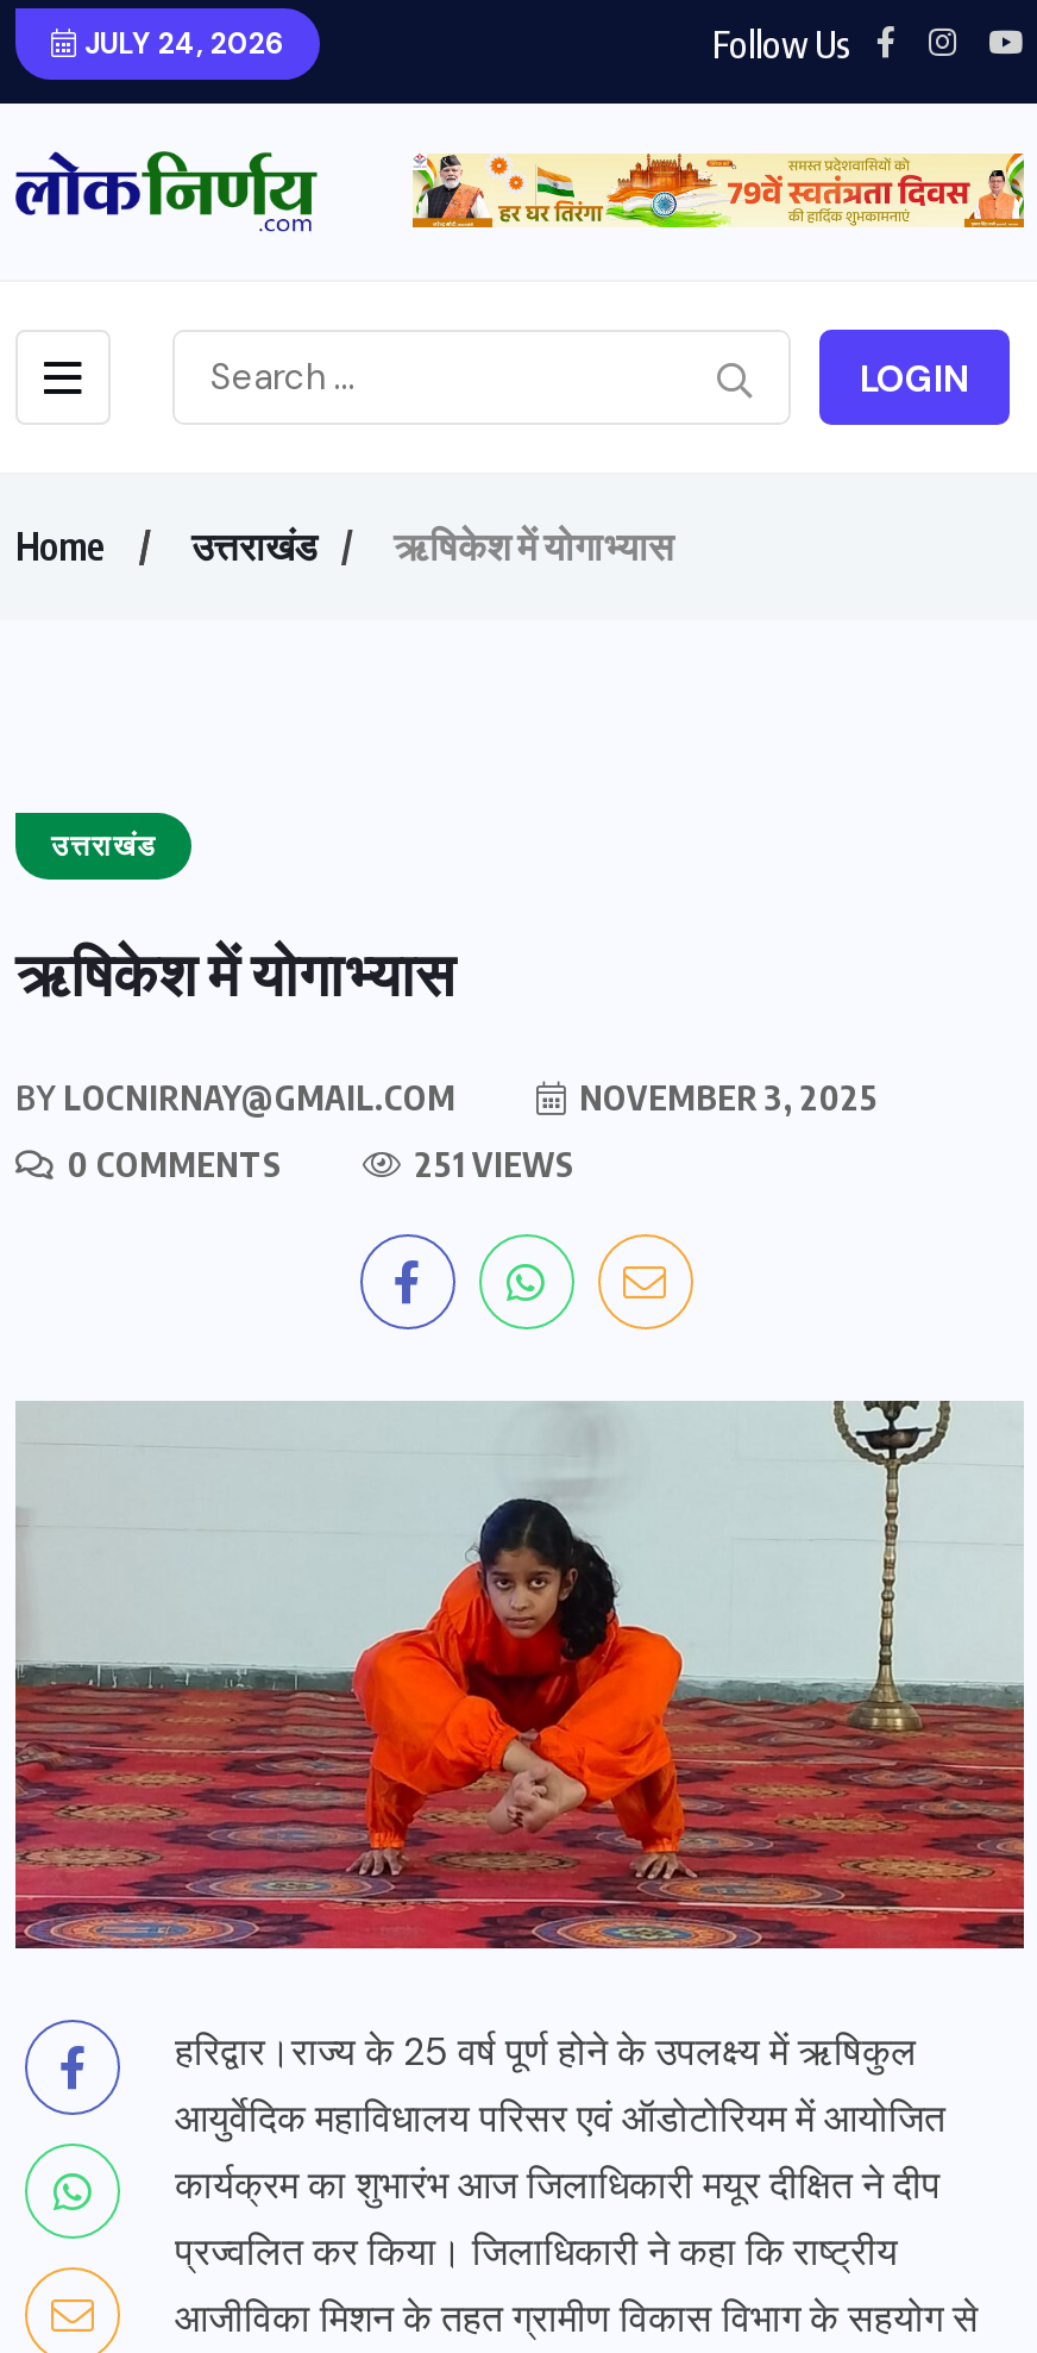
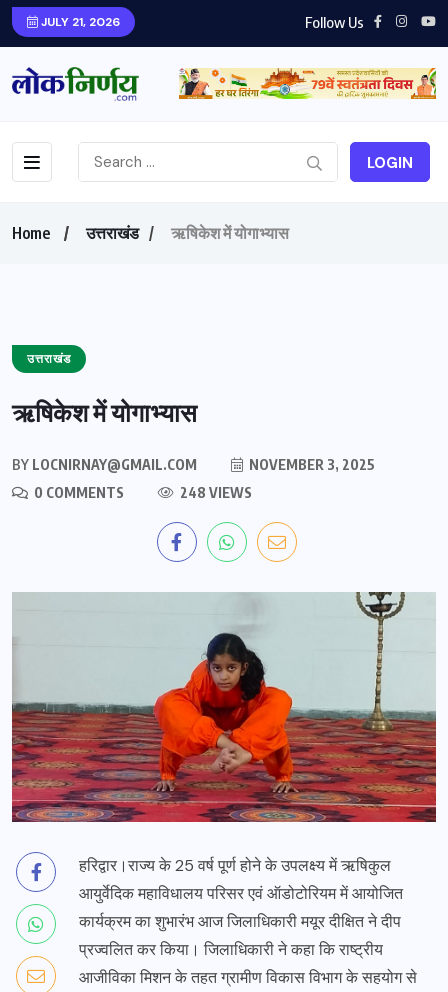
[77,25,284,63] JULY 24, 2026 -> [38,14,120,30] JULY 21, 2026
[408,1144,574,1184] 251 VIEWS -> [177,484,252,501] 248 VIEWS

